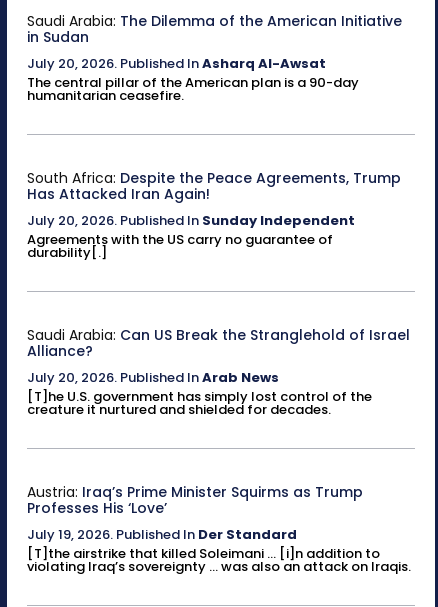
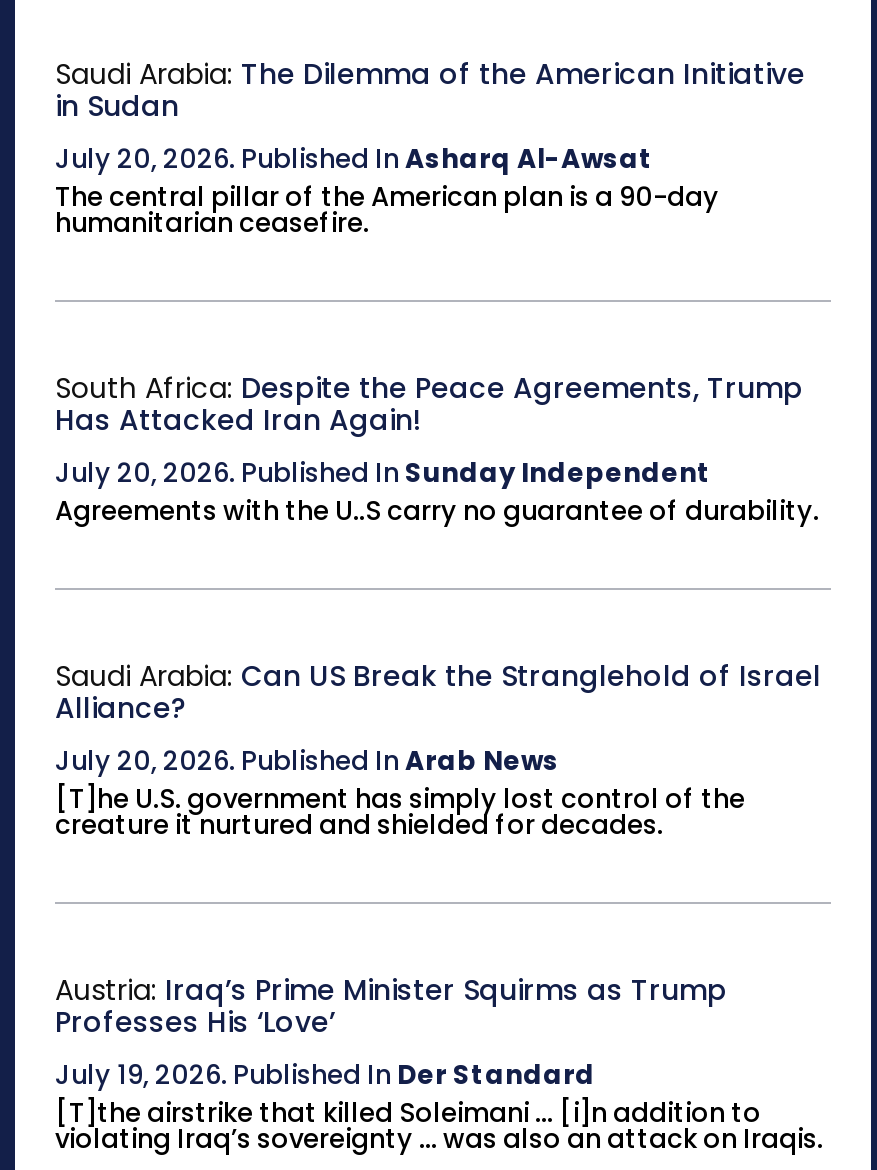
[27,230,333,262] Agreements with the US carry no guarantee of | durability[.] -> [55,492,819,530] Agreements with the U..S carry no guarantee of durability.

